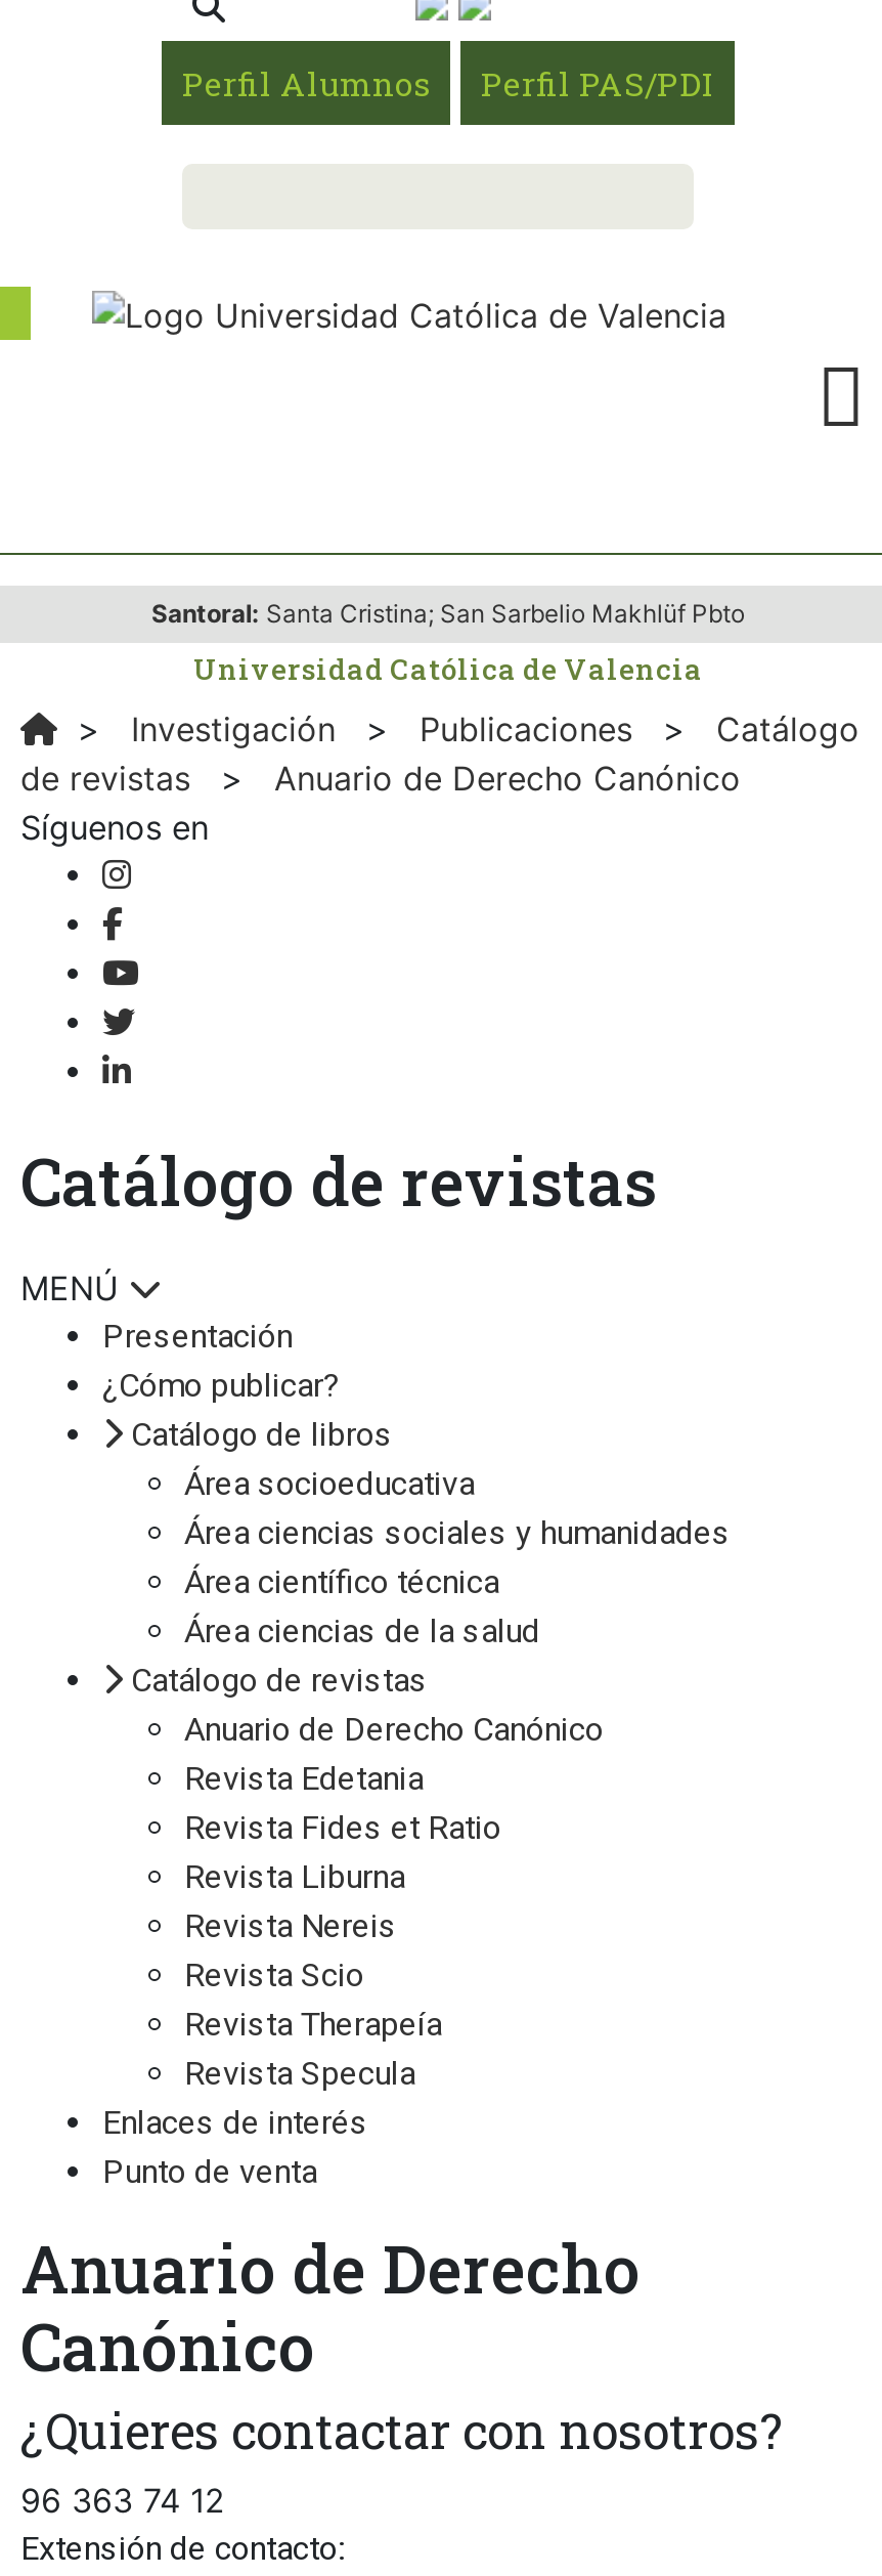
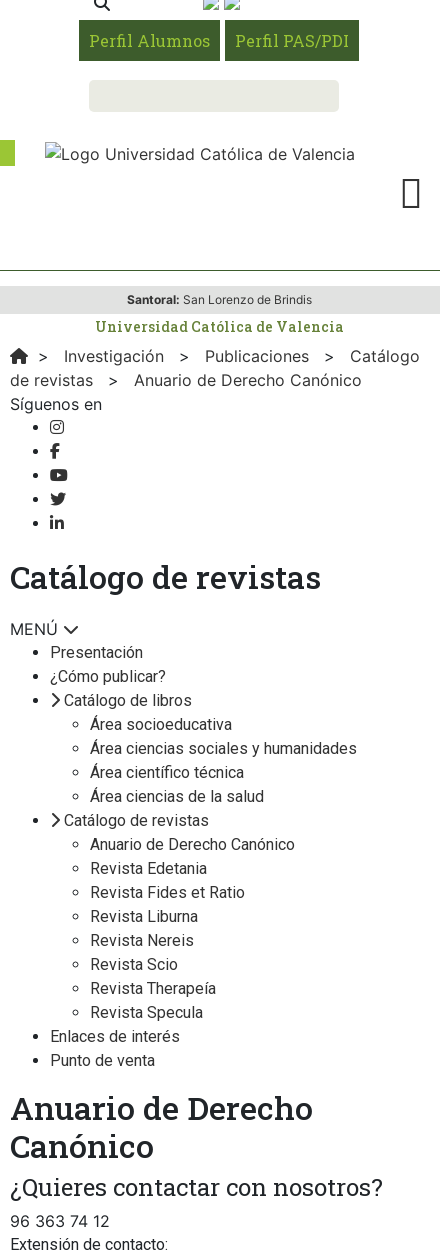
[151,598,745,629] Santoral: Santa Cristina; San Sarbelio Makhlüf Pbto -> [126,292,311,307] Santoral: San Lorenzo de Brindis

